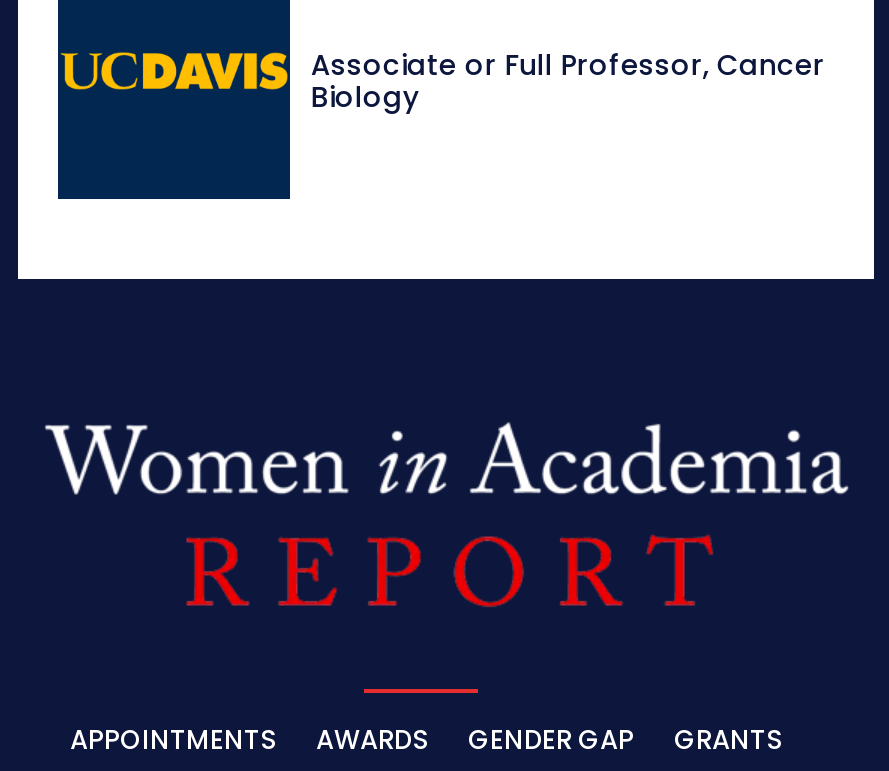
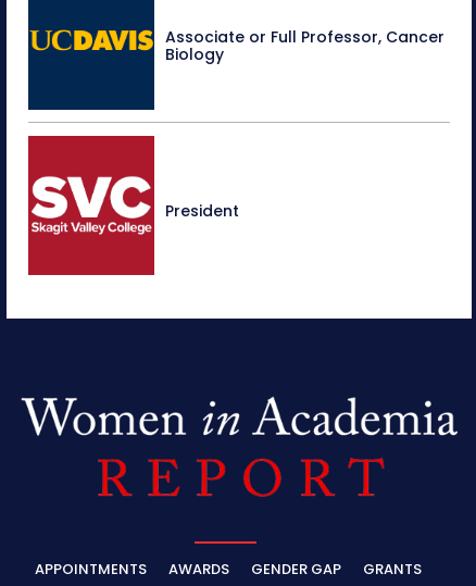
none -> [27,135,240,276] [image] | President

